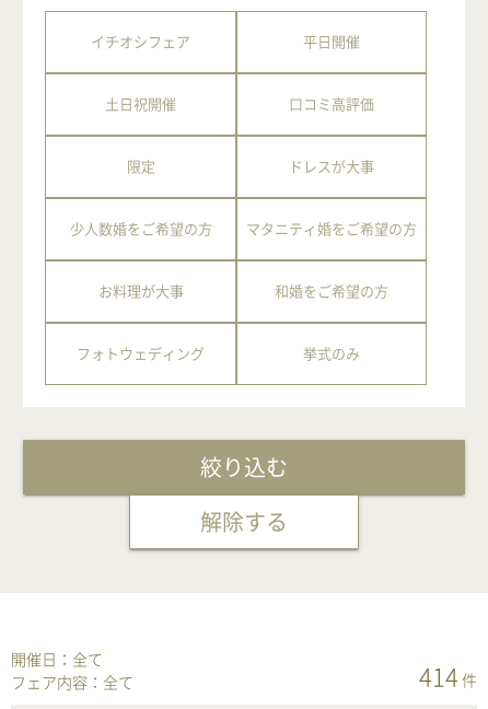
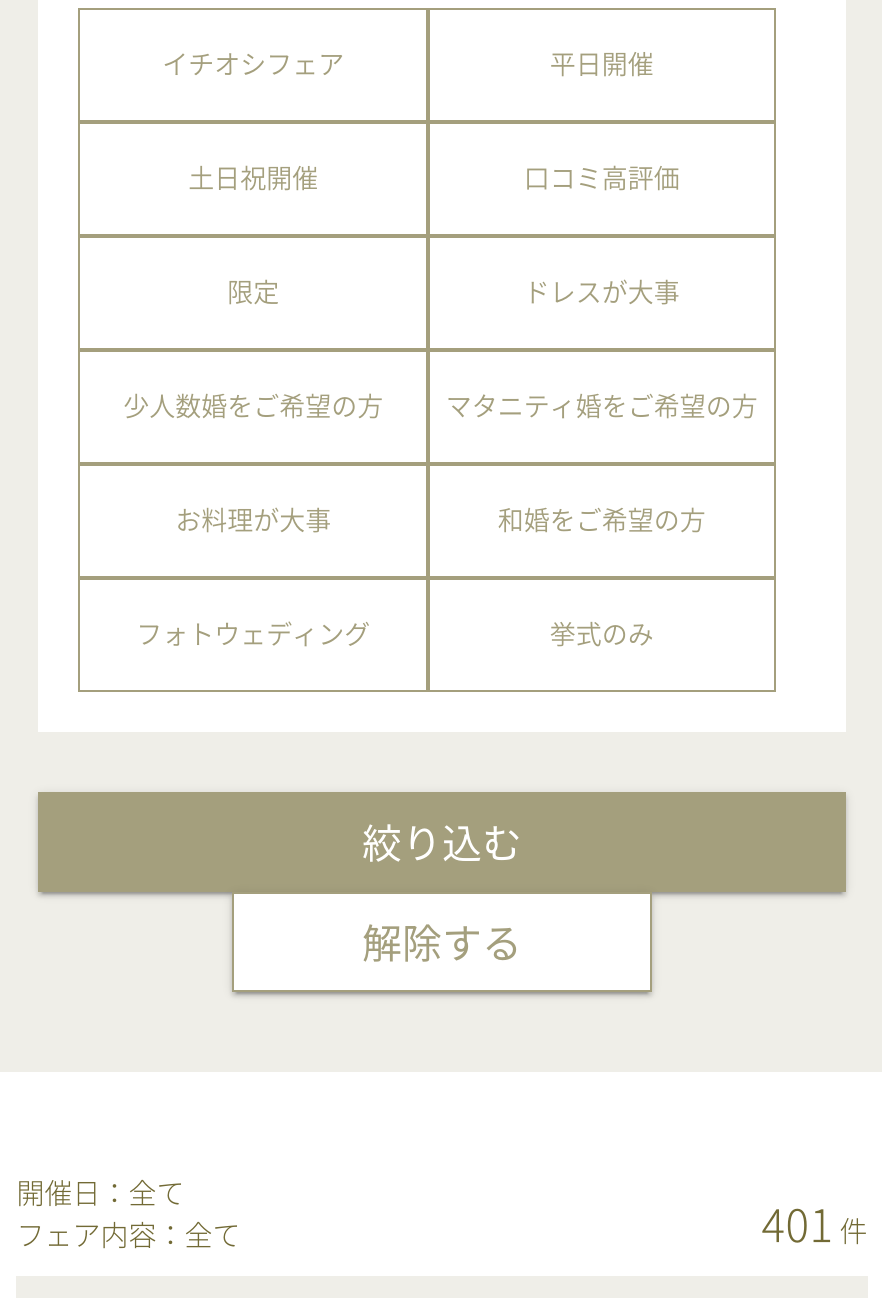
[419,657,477,693] 414件 -> [762,1189,868,1255] 401件

